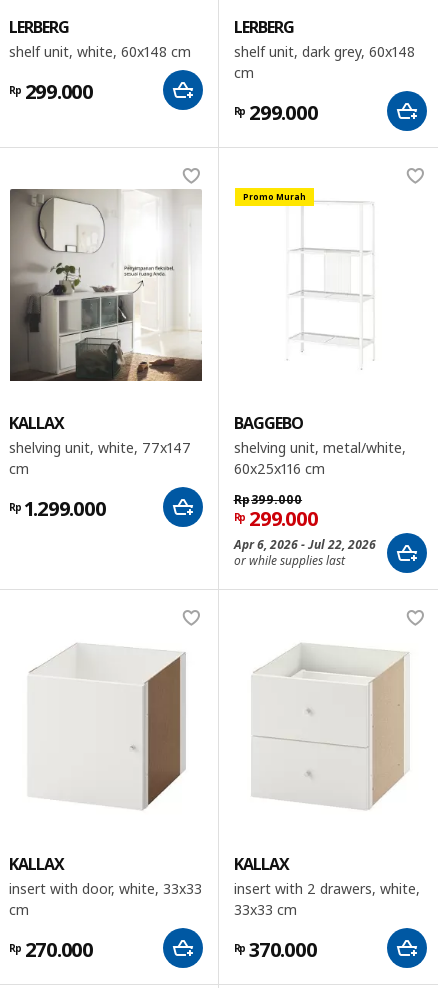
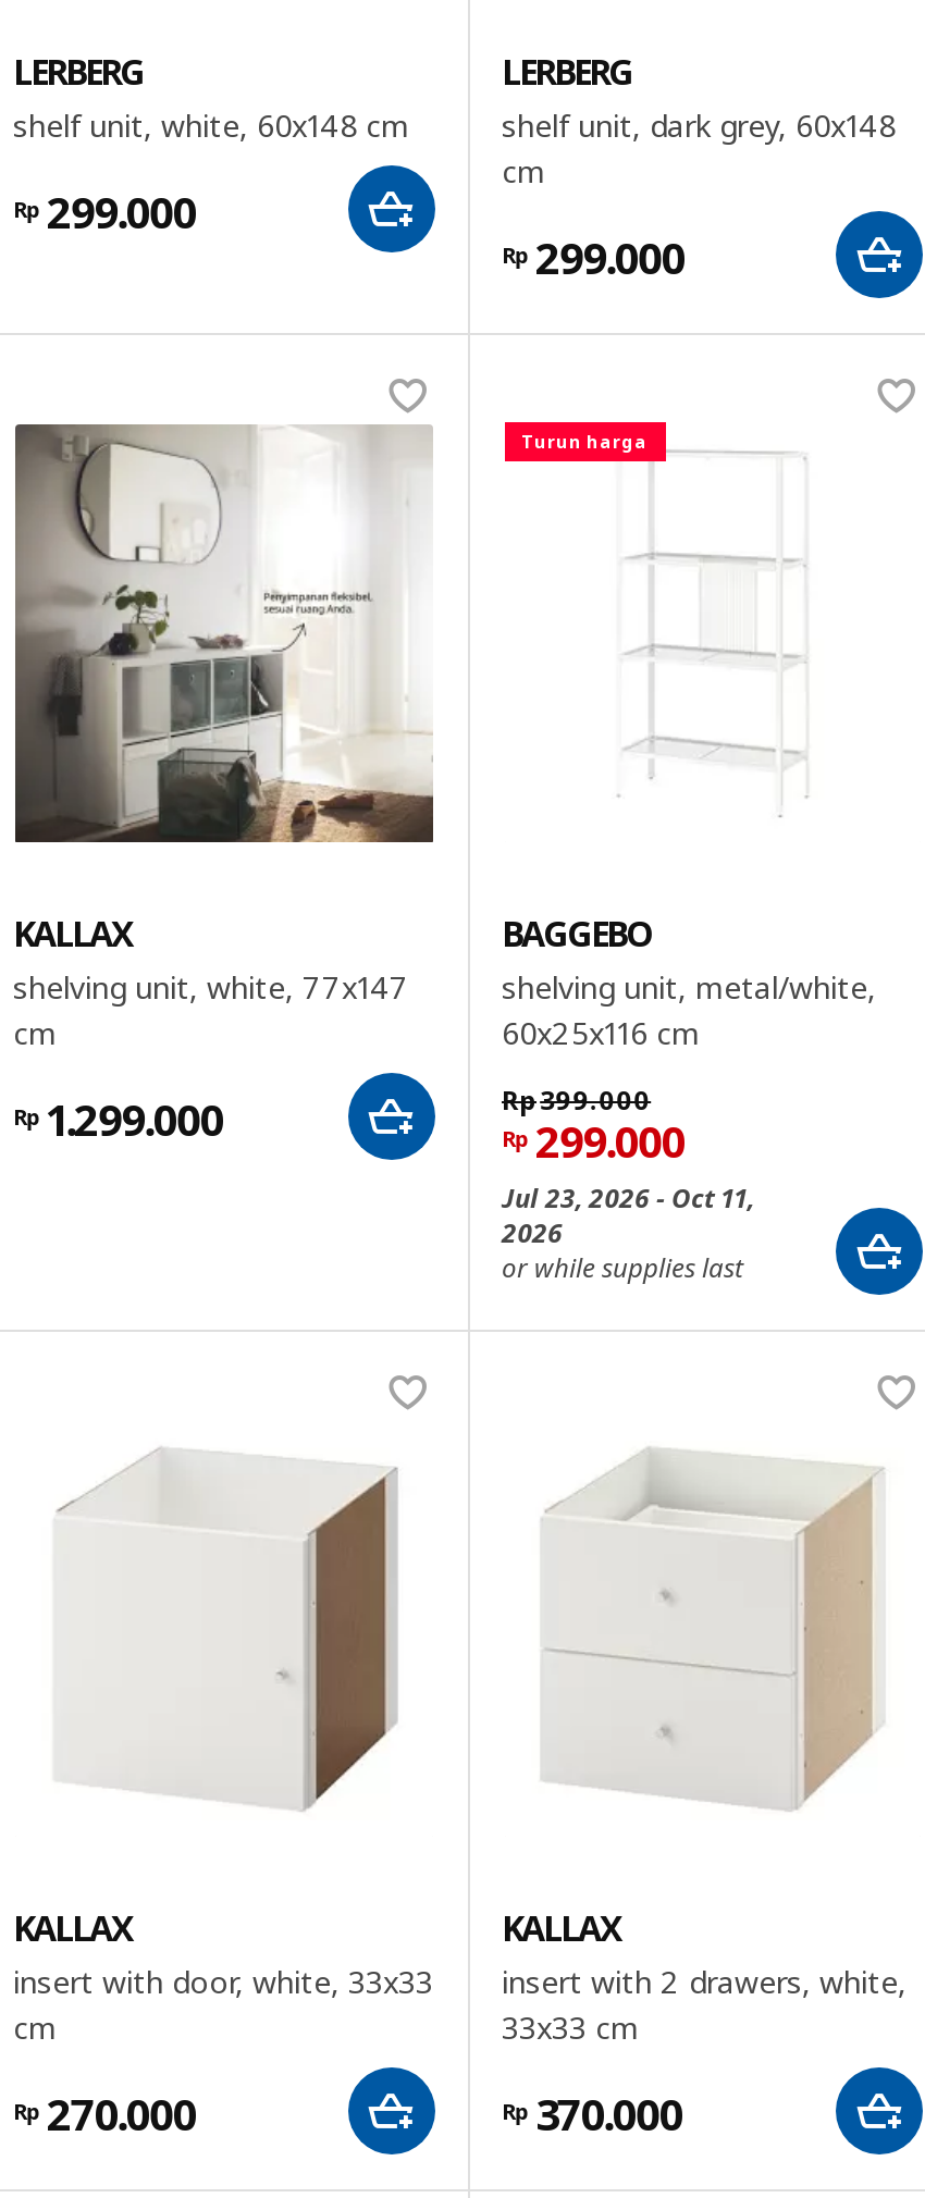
[242,191,305,202] Promo Murah -> [521,430,647,454] Turun harga
[233,536,375,553] Apr 6, 2026 - Jul 22, 2026 -> [502,1179,754,1251] Jul 23, 2026 - Oct 11, | 2026

